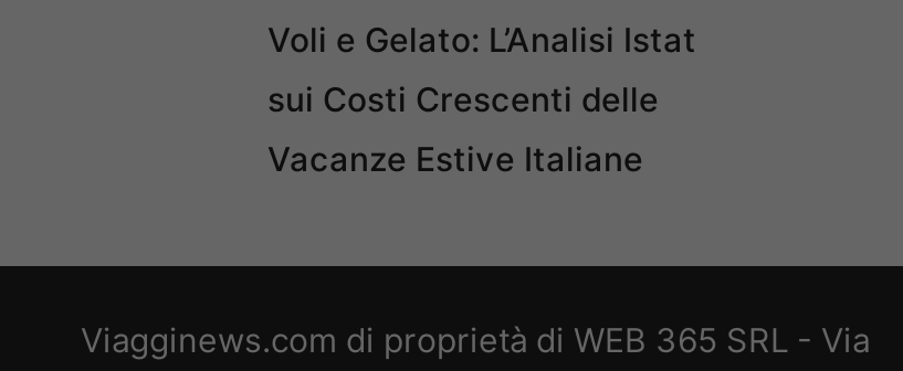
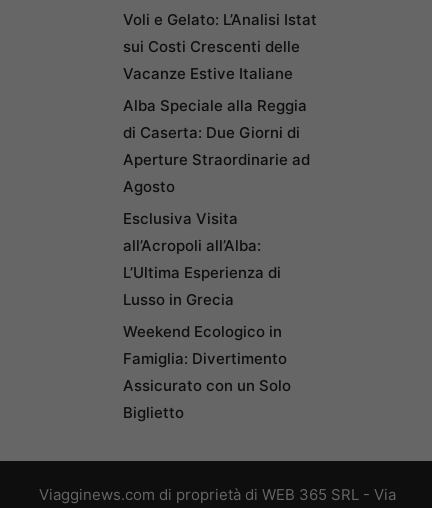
none -> [123,96,310,422] Alba Speciale alla Reggia | di Caserta: Due Giorni di | Aperture Straordinarie ad | Agosto | Esclusiva Visita | all’Acropoli all’Alba: | L’Ultima Esperienza di | Lusso in Grecia | Weekend Ecologico in | Famiglia: Divertimento | Assicurato con un Solo | Biglietto

